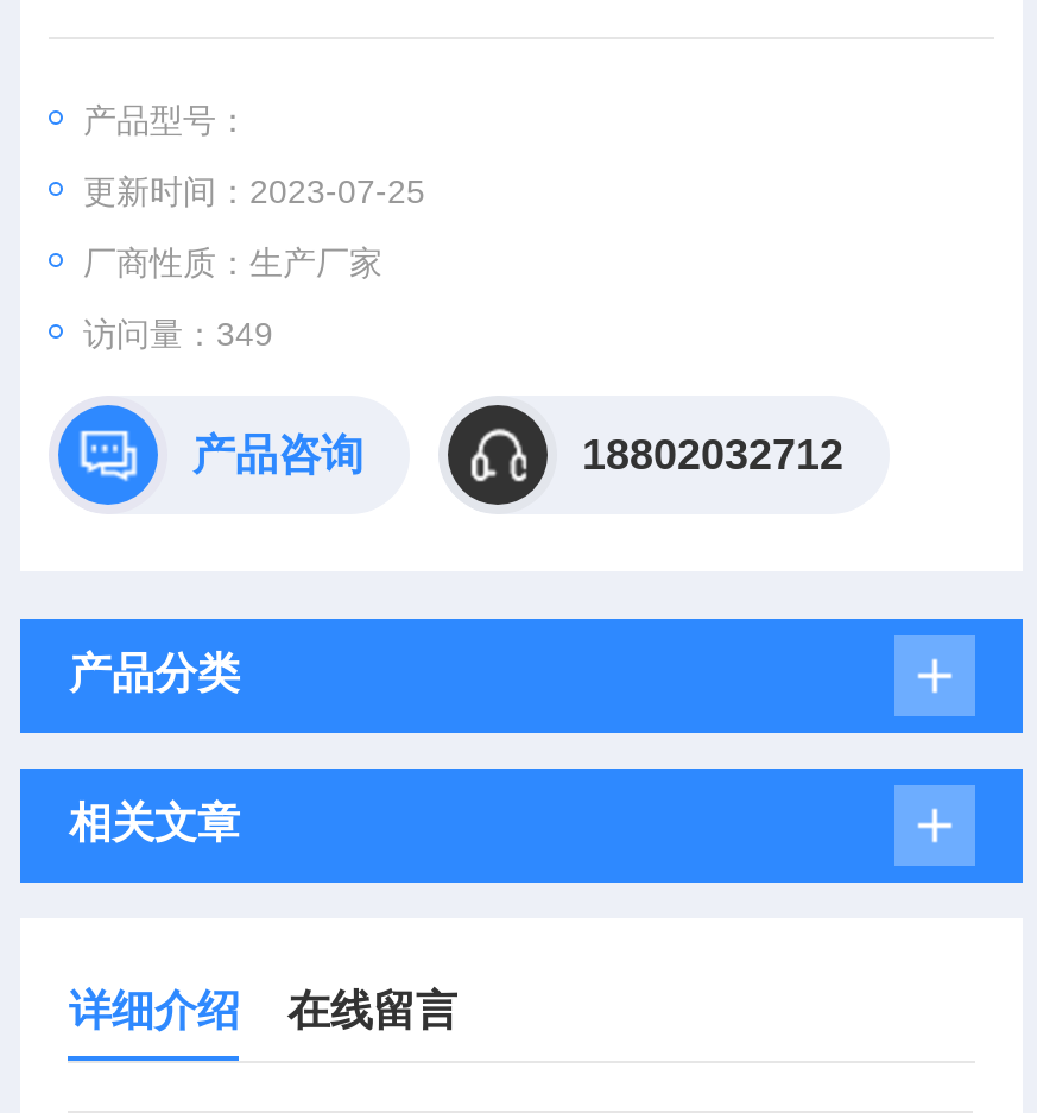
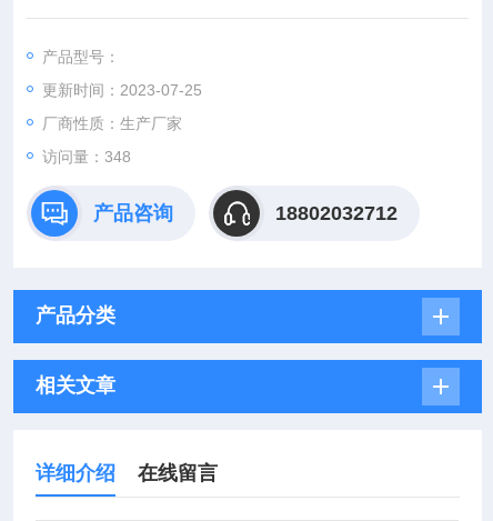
[83,315,273,353] 访问量：349 -> [43,148,131,166] 访问量：348

